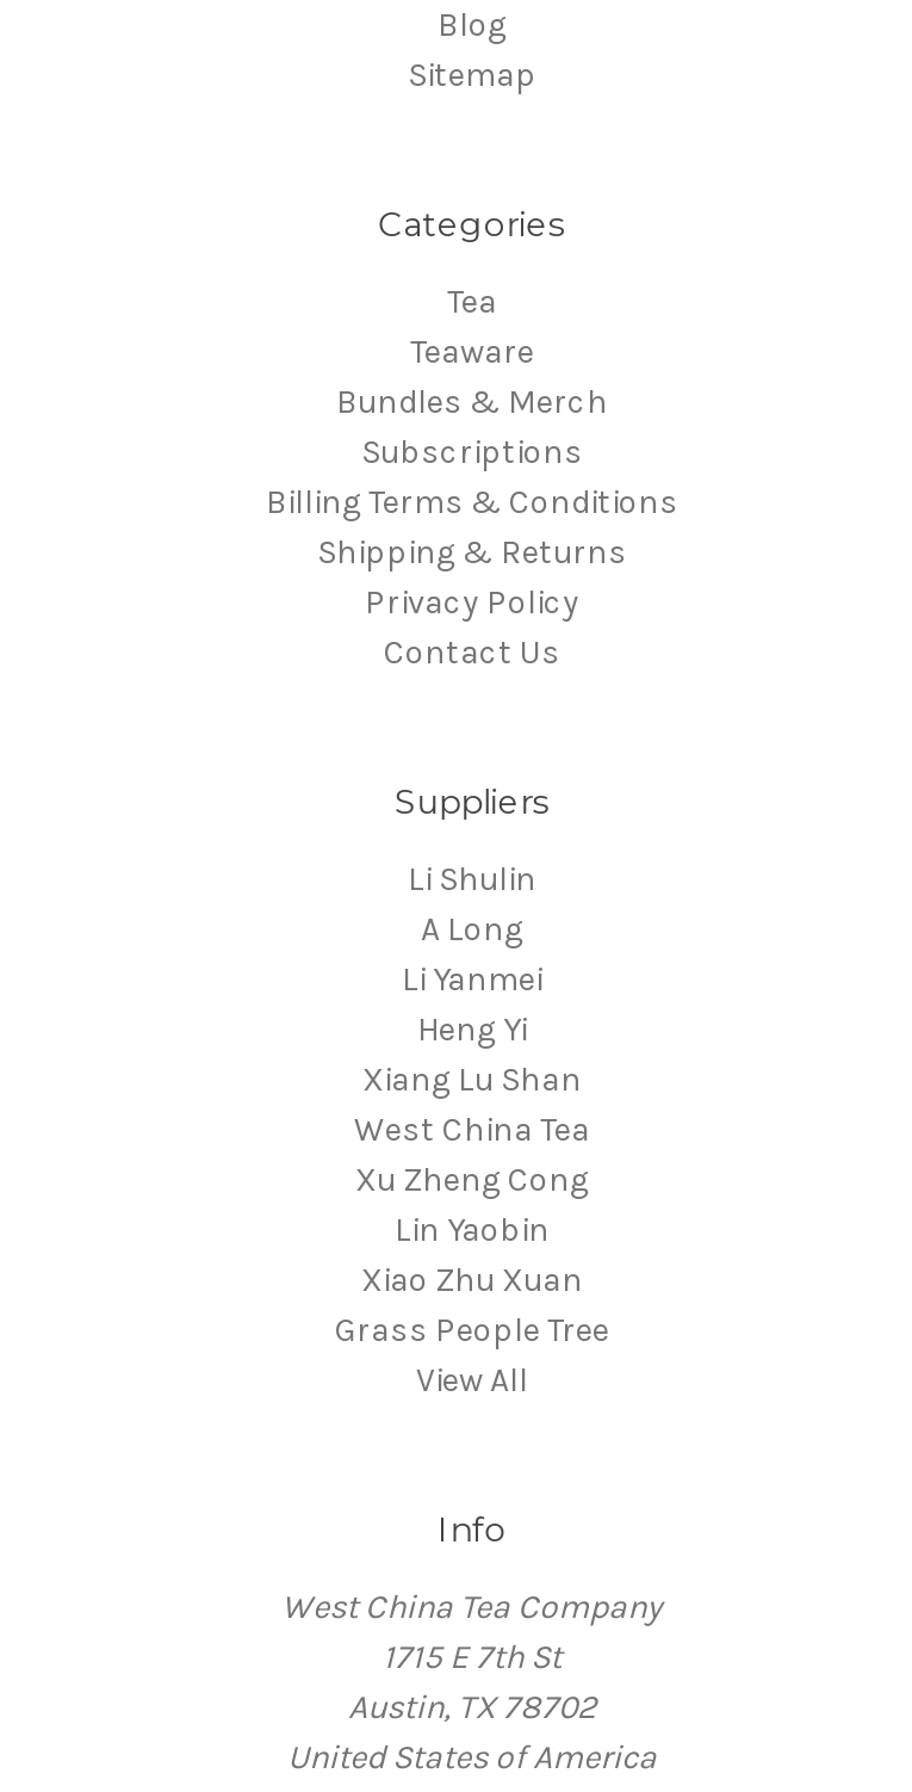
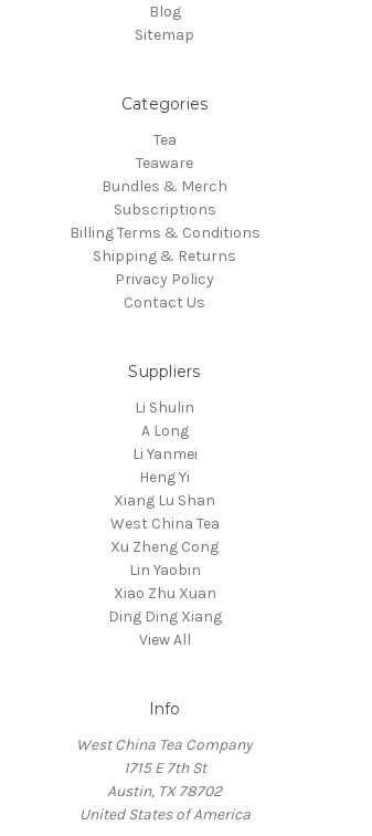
[335,1310,609,1350] Grass People Tree -> [108,607,221,626] Ding Ding Xiang

